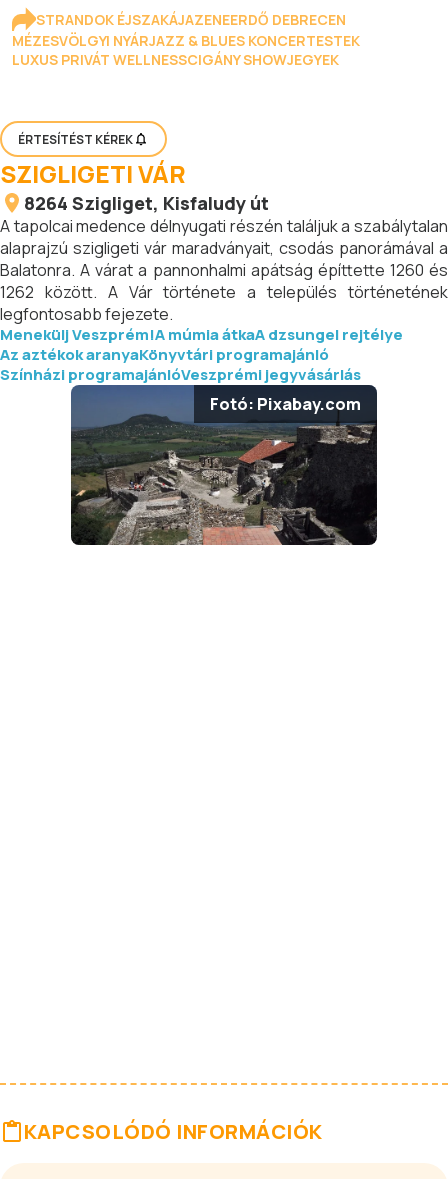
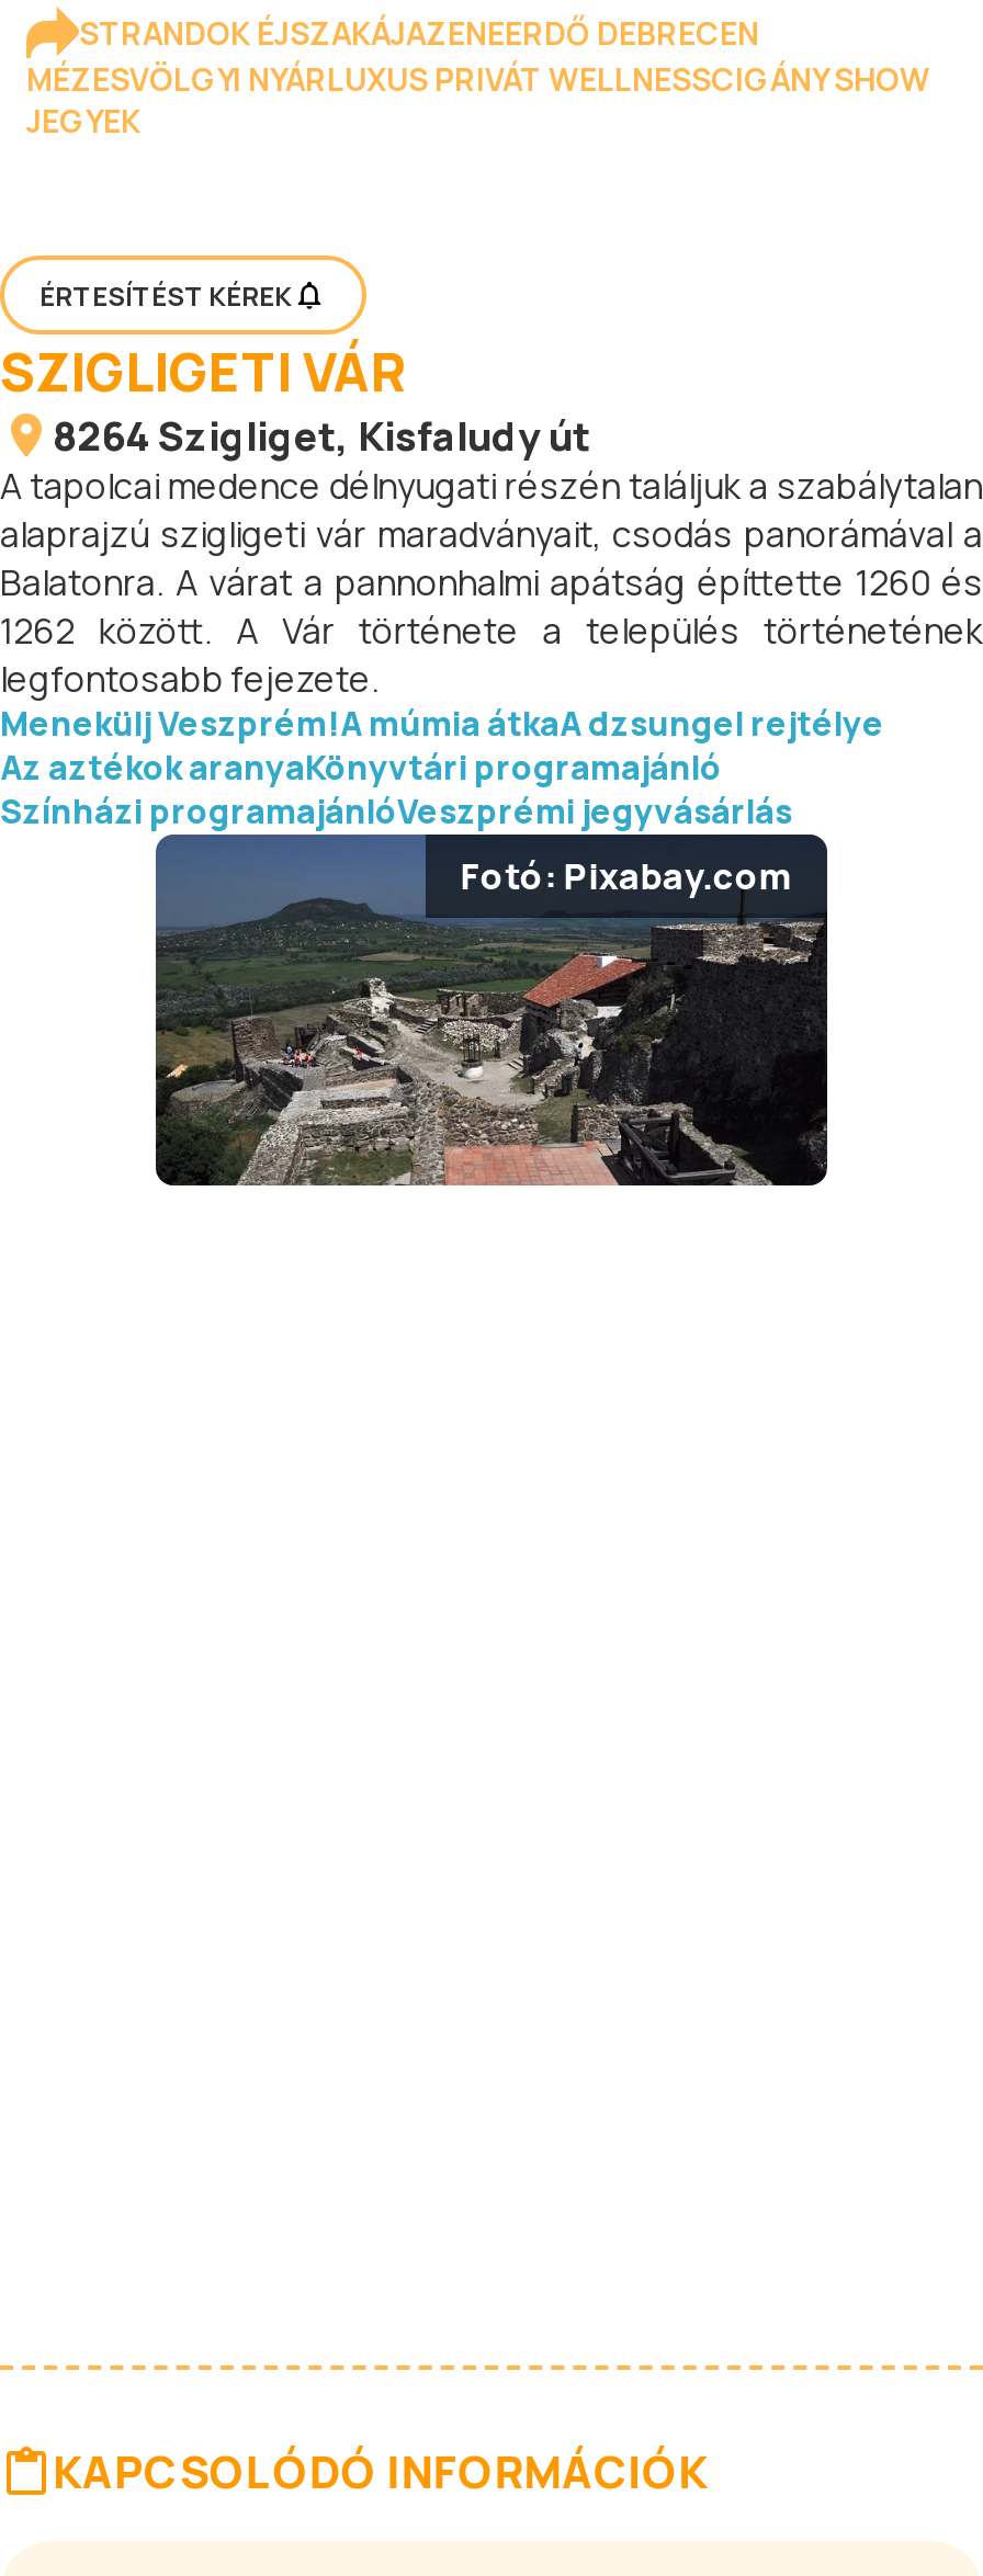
[12,31,360,69] MÉZESVÖLGYI NYÁRJAZZ & BLUES KONCERTESTEK | LUXUS PRIVÁT WELLNESSCIGÁNY SHOWJEGYEK -> [26,58,930,141] MÉZESVÖLGYI NYÁRLUXUS PRIVÁT WELLNESSCIGÁNY SHOW | JEGYEK

